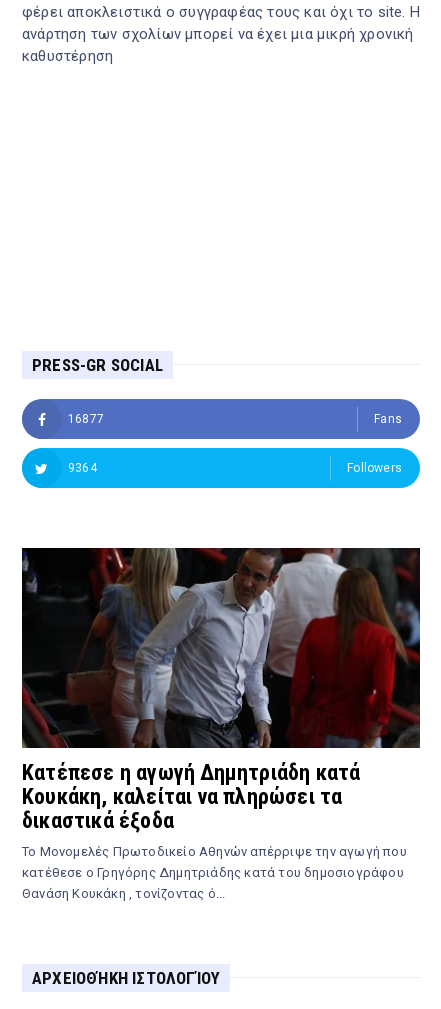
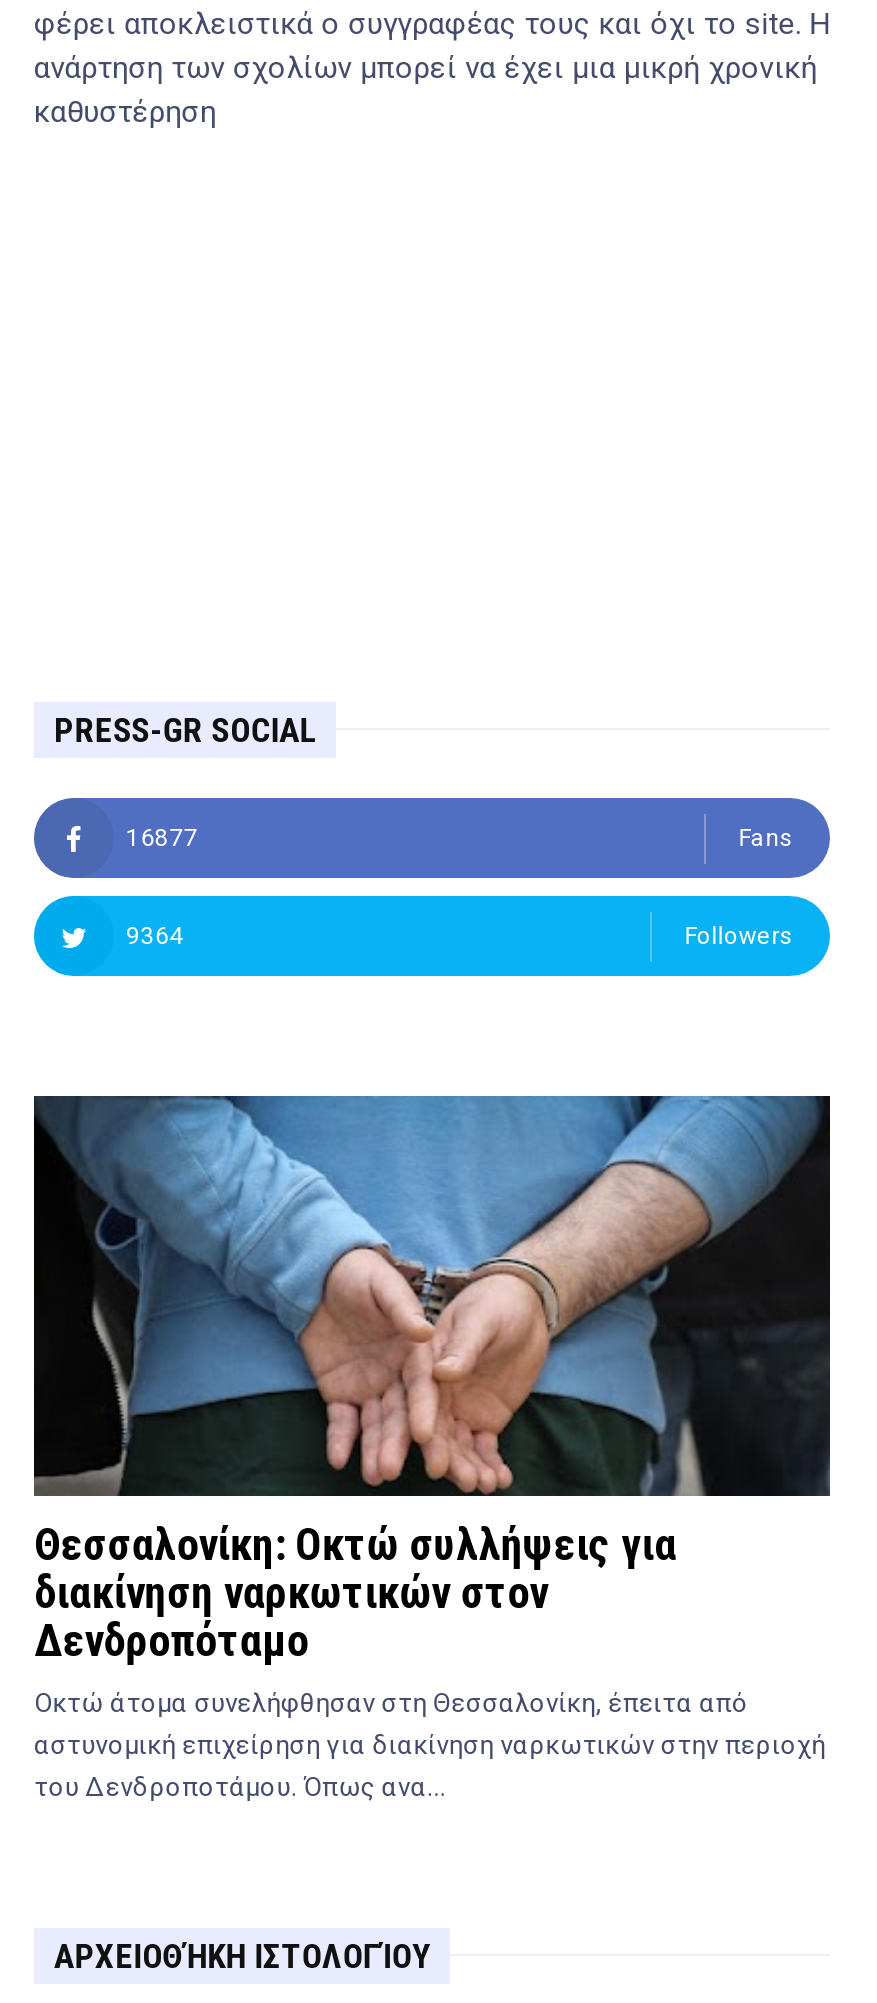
[22,547,421,901] [image] | Κατέπεσε η αγωγή Δημητριάδη κατά | Κουκάκη, καλείται να πληρώσει τα | δικαστικά έξοδα | Το Μονομελές Πρωτοδικείο Αθηνών απέρριψε την αγωγή που | κατέθεσε ο Γρηγόρης Δημητριάδης κατά του δημοσιογράφου | Θανάση Κουκάκη , τονίζοντας ό... -> [34,1094,832,1802] [image] | Θεσσαλονίκη: Οκτώ συλλήψεις για | διακίνηση ναρκωτικών στον | Δενδροπόταμο | Οκτώ άτομα συνελήφθησαν στη Θεσσαλονίκη, έπειτα από | αστυνομική επιχείρηση για διακίνηση ναρκωτικών στην περιοχή | του Δενδροποτάμου. Όπως ανα...

